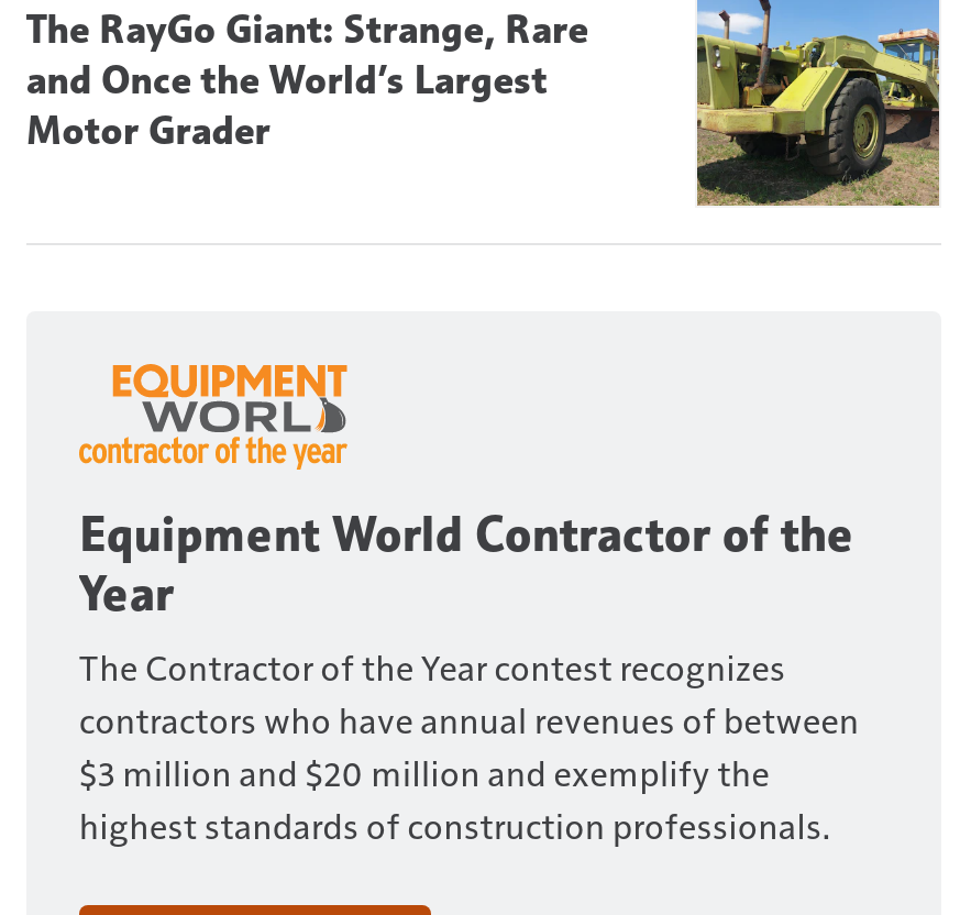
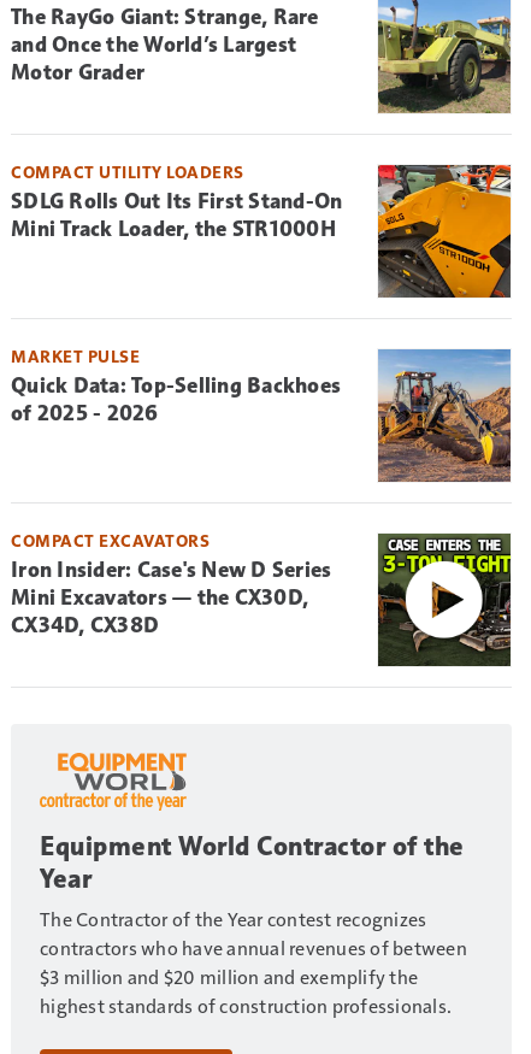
none -> [11,161,512,299] [image] | COMPACT UTILITY LOADERS | SDLG Rolls Out Its First Stand-On | Mini Track Loader, the STR1000H
none -> [11,346,512,483] [image] | MARKET PULSE | Quick Data: Top-Selling Backhoes | of 2025 - 2026
none -> [11,530,512,667] [image] | COMPACT EXCAVATORS | Iron Insider: Case's New D Series | Mini Excavators — the CX30D, | CX34D, CX38D

